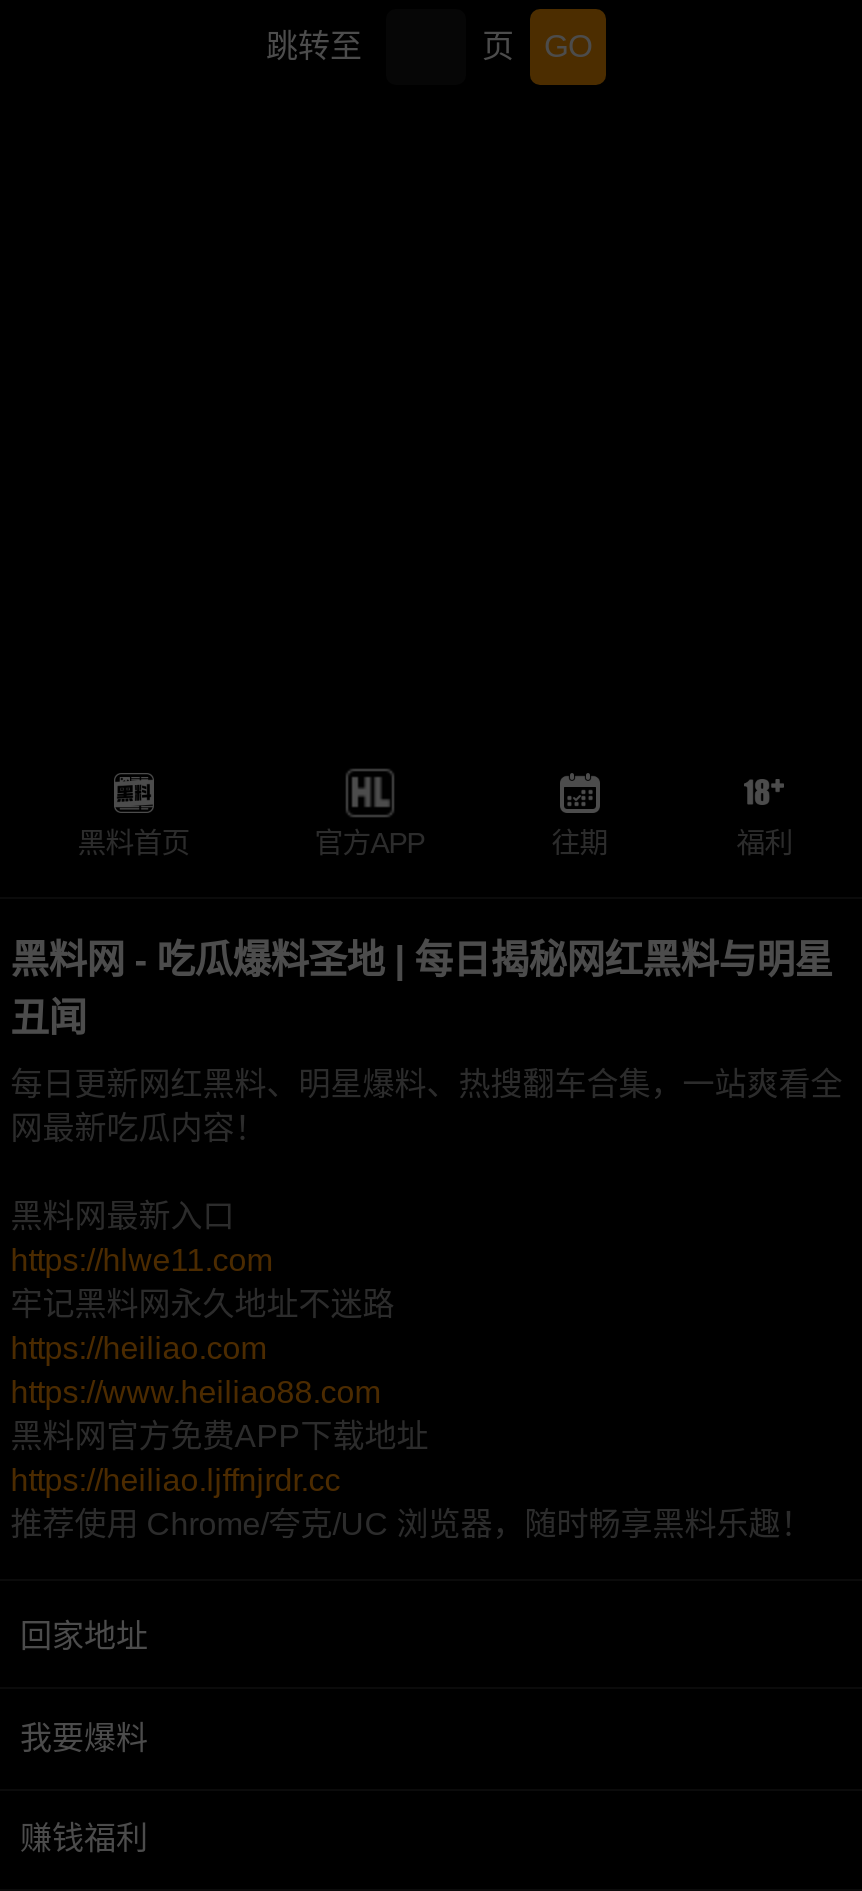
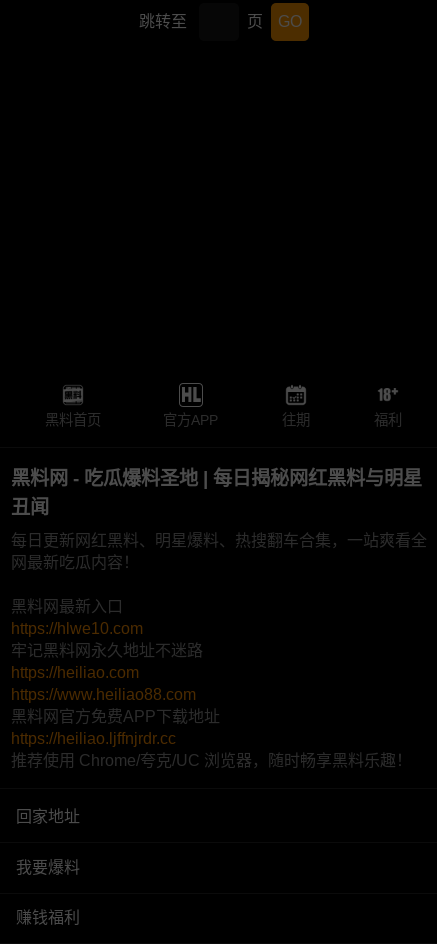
[10,1244,272,1278] https://hlwe11.com -> [11,620,143,637] https://hlwe10.com

